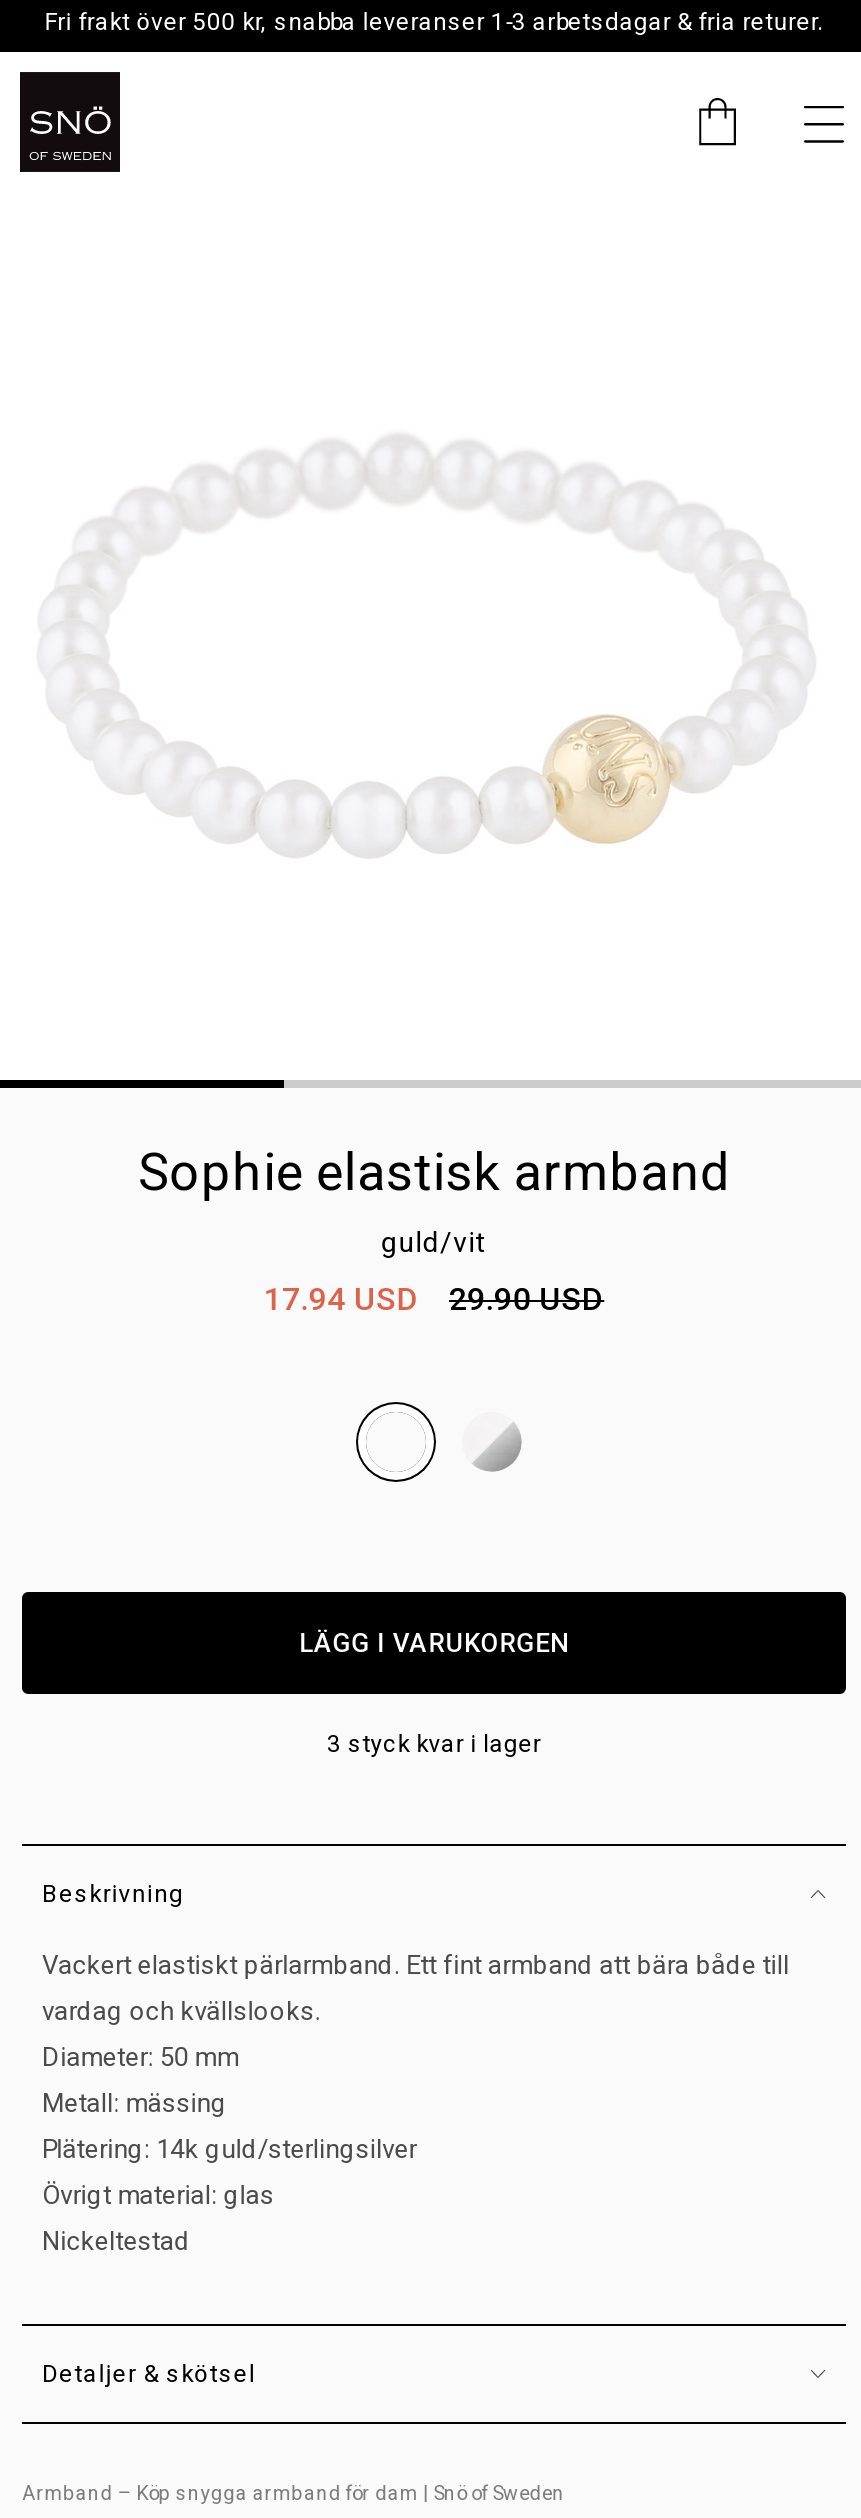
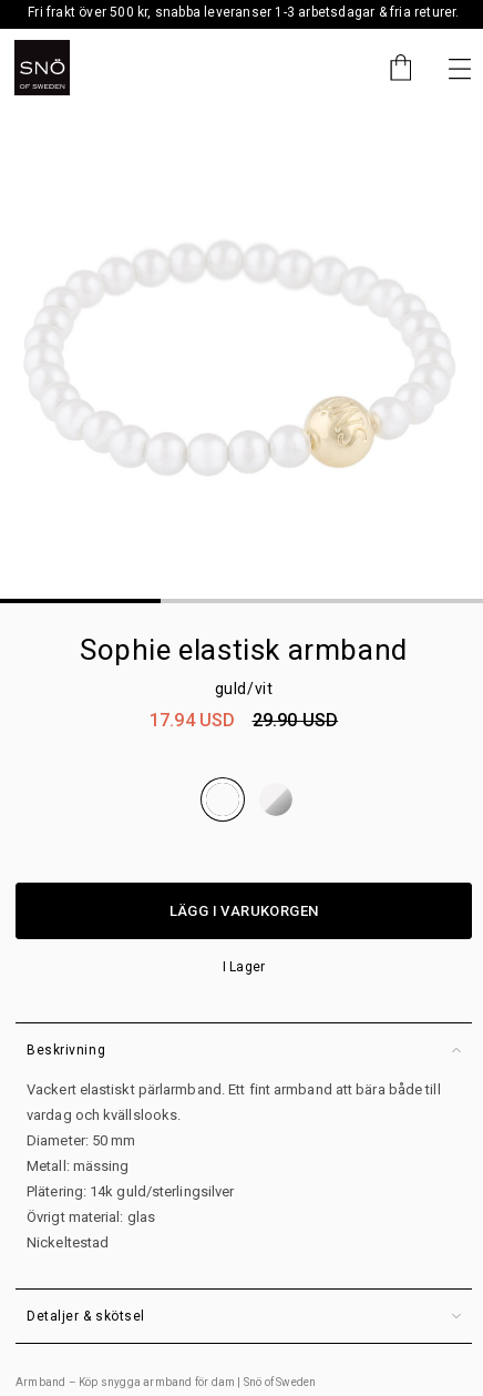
[327,1730,541,1758] 3 styck kvar i lager -> [222,959,265,975] I Lager

